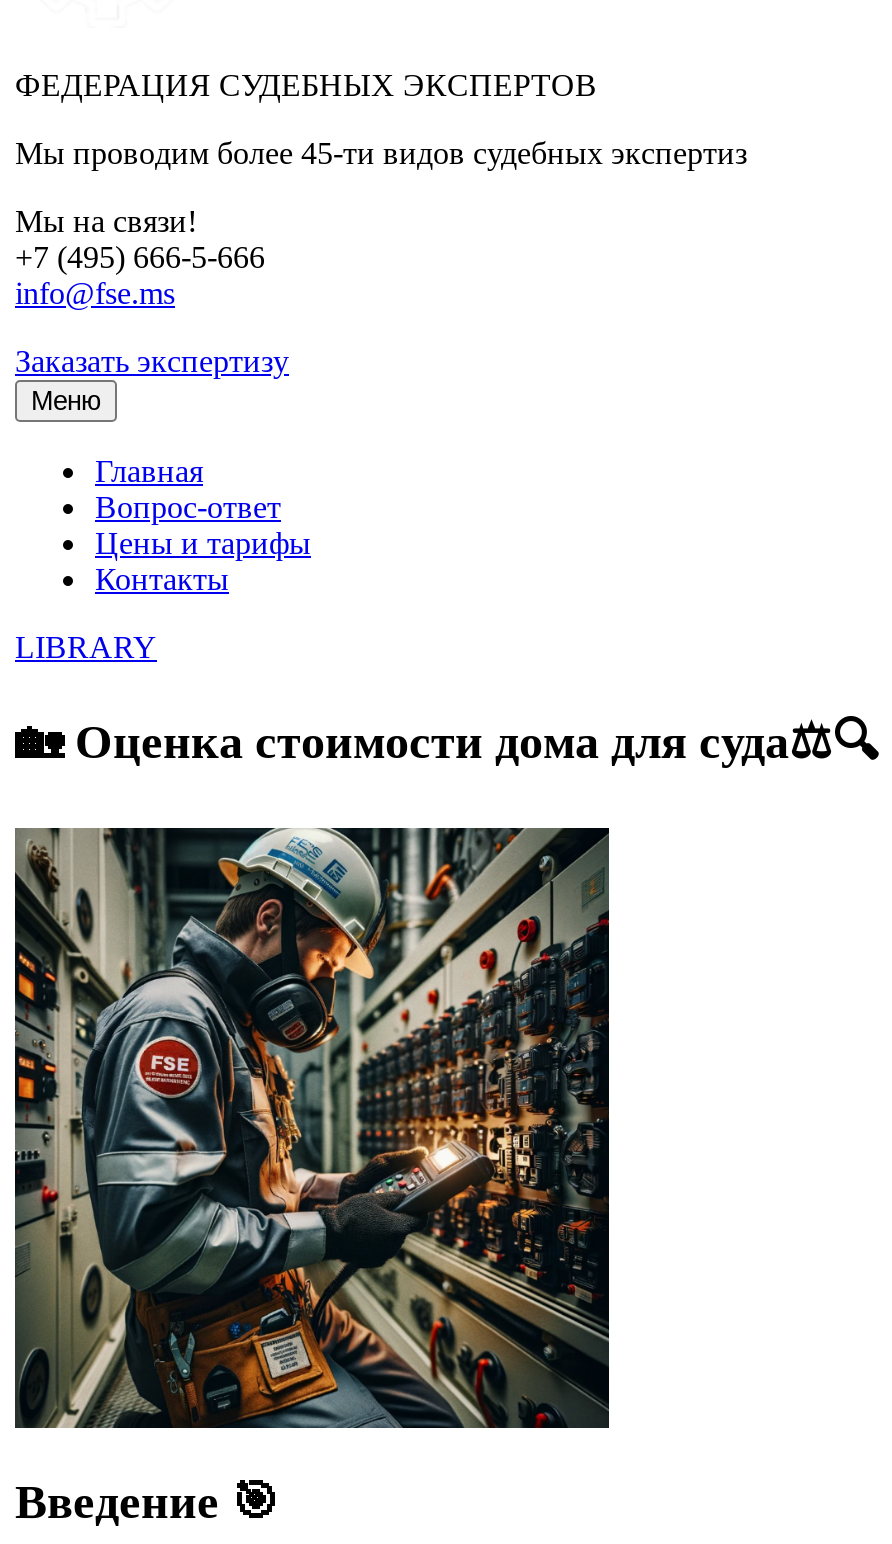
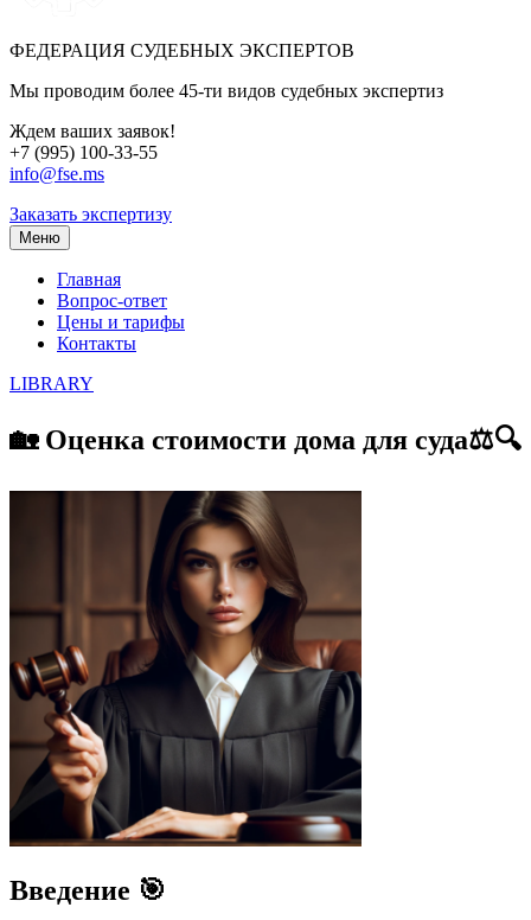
[15,204,265,274] Мы на связи! | +7 (495) 666-5-666 -> [9,121,175,162] Ждем ваших заявок! | +7 (995) 100-33-55
[13,826,611,1430] [image] -> [8,490,363,848] [image]

